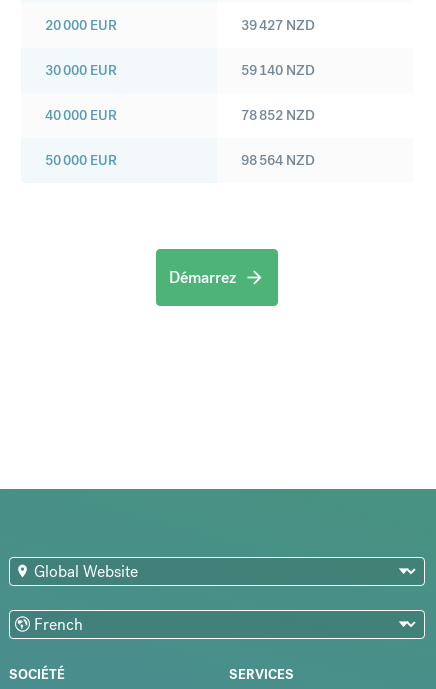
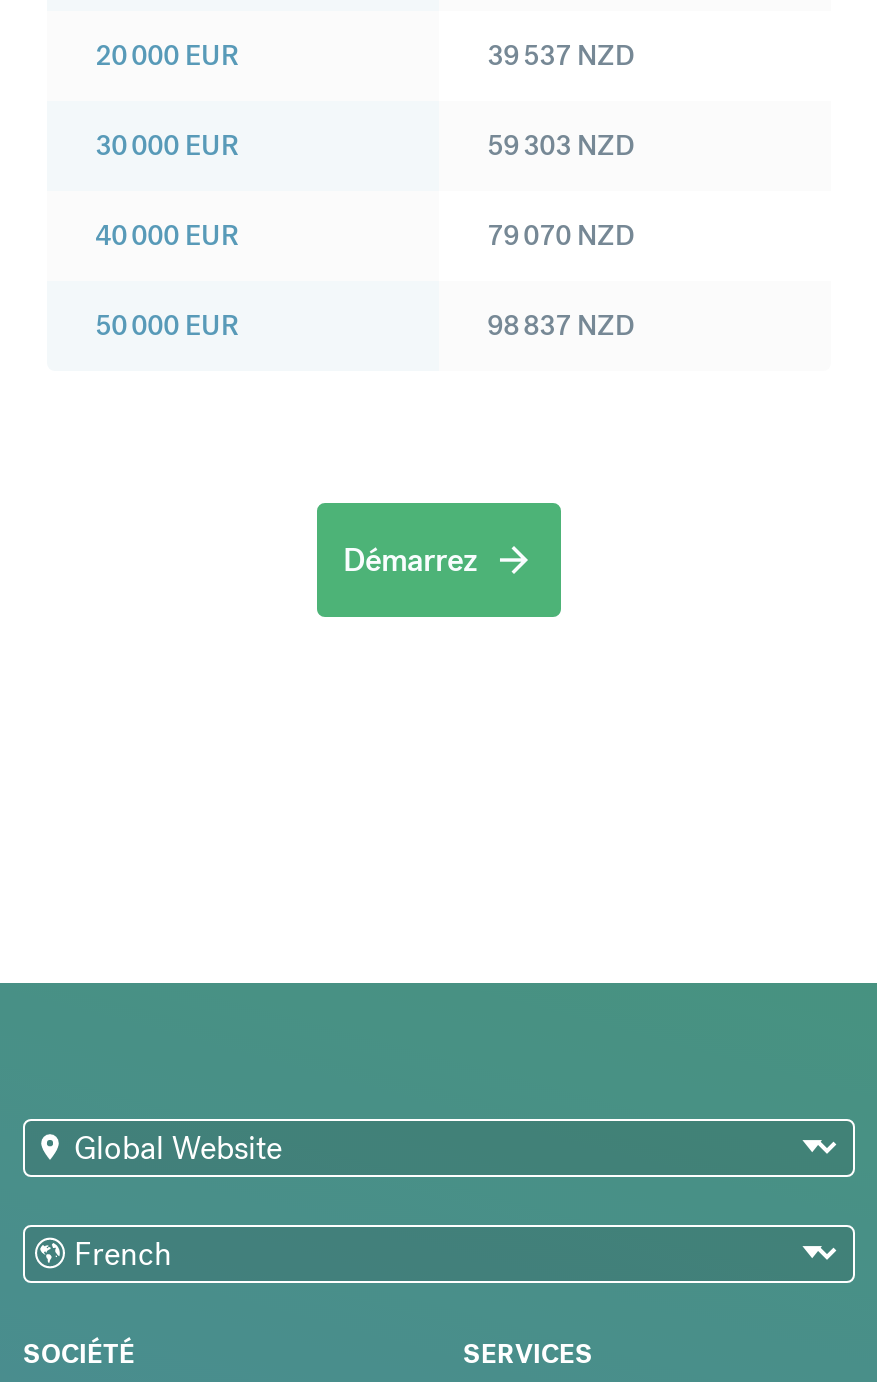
[241,16,315,34] 39 427 NZD -> [487,37,635,73] 39 537 NZD
[241,61,315,79] 59 140 NZD -> [487,127,635,163] 59 303 NZD
[241,106,315,124] 78 852 NZD -> [487,217,635,253] 79 070 NZD
[241,151,315,169] 98 564 NZD -> [487,307,635,343] 98 837 NZD

